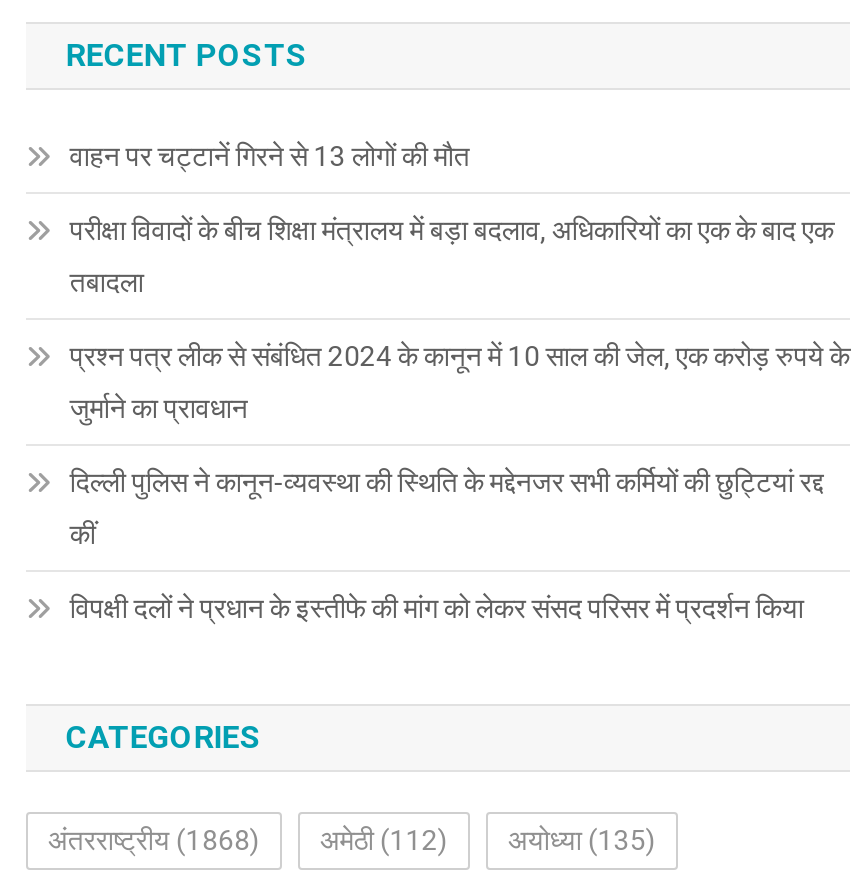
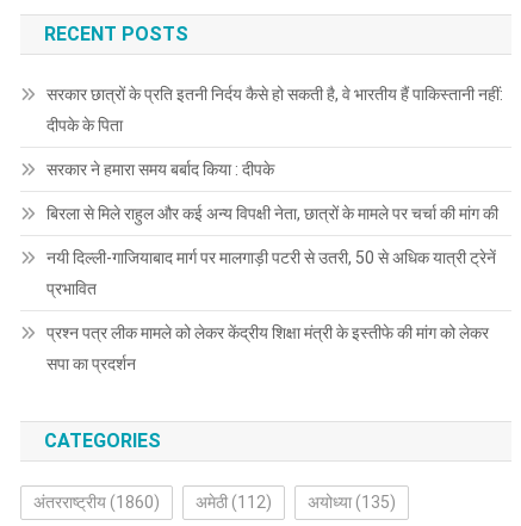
[70,140,470,172] वाहन पर चट्टानें गिरने से 13 लोगों की मौत -> [46,85,503,104] सरकार छात्रों के प्रति इतनी निर्दय कैसे हो सकती है, वे भारतीय हैं पाकिस्तानी नहीं:
[70,214,834,246] परीक्षा विवादों के बीच शिक्षा मंत्रालय में बड़ा बदलाव, अधिकारियों का एक के बाद एक -> [46,116,123,135] दीपके के पिता
[70,266,144,298] तबादला -> [46,160,274,179] सरकार ने हमारा समय बर्बाद किया : दीपके
[70,340,850,372] प्रश्न पत्र लीक से संबंधित 2024 के कानून में 10 साल की जेल, एक करोड़ रुपये के -> [46,204,498,223] बिरला से मिले राहुल और कई अन्य विपक्षी नेता, छात्रों के मामले पर चर्चा की मांग की
[70,392,248,424] जुर्माने का प्रावधान -> [46,248,496,267] नयी दिल्ली-गाजियाबाद मार्ग पर मालगाड़ी पटरी से उतरी, 50 से अधिक यात्री ट्रेनें
[70,466,824,498] दिल्ली पुलिस ने कानून-व्यवस्था की स्थिति के मद्देनजर सभी कर्मियों की छुट्टियां रद्द -> [46,279,96,298] प्रभावित
[70,518,96,550] कीं -> [46,323,489,342] प्रश्न पत्र लीक मामले को लेकर केंद्रीय शिक्षा मंत्री के इस्तीफे की मांग को लेकर
[70,592,804,624] विपक्षी दलों ने प्रधान के इस्तीफे की मांग को लेकर संसद परिसर में प्रदर्शन किया -> [46,354,136,373] सपा का प्रदर्शन
[48,824,656,856] अंतरराष्ट्रीय (1868) अमेठी (112) अयोध्या (135) -> [33,493,396,512] अंतरराष्ट्रीय (1860) अमेठी (112) अयोध्या (135)

